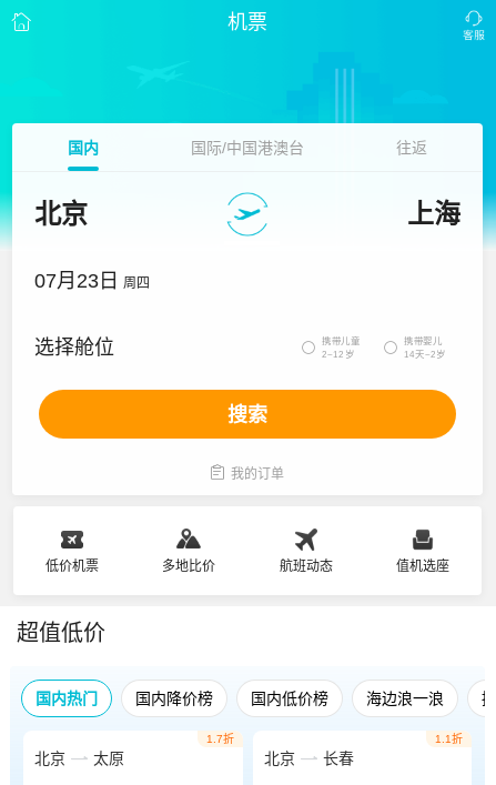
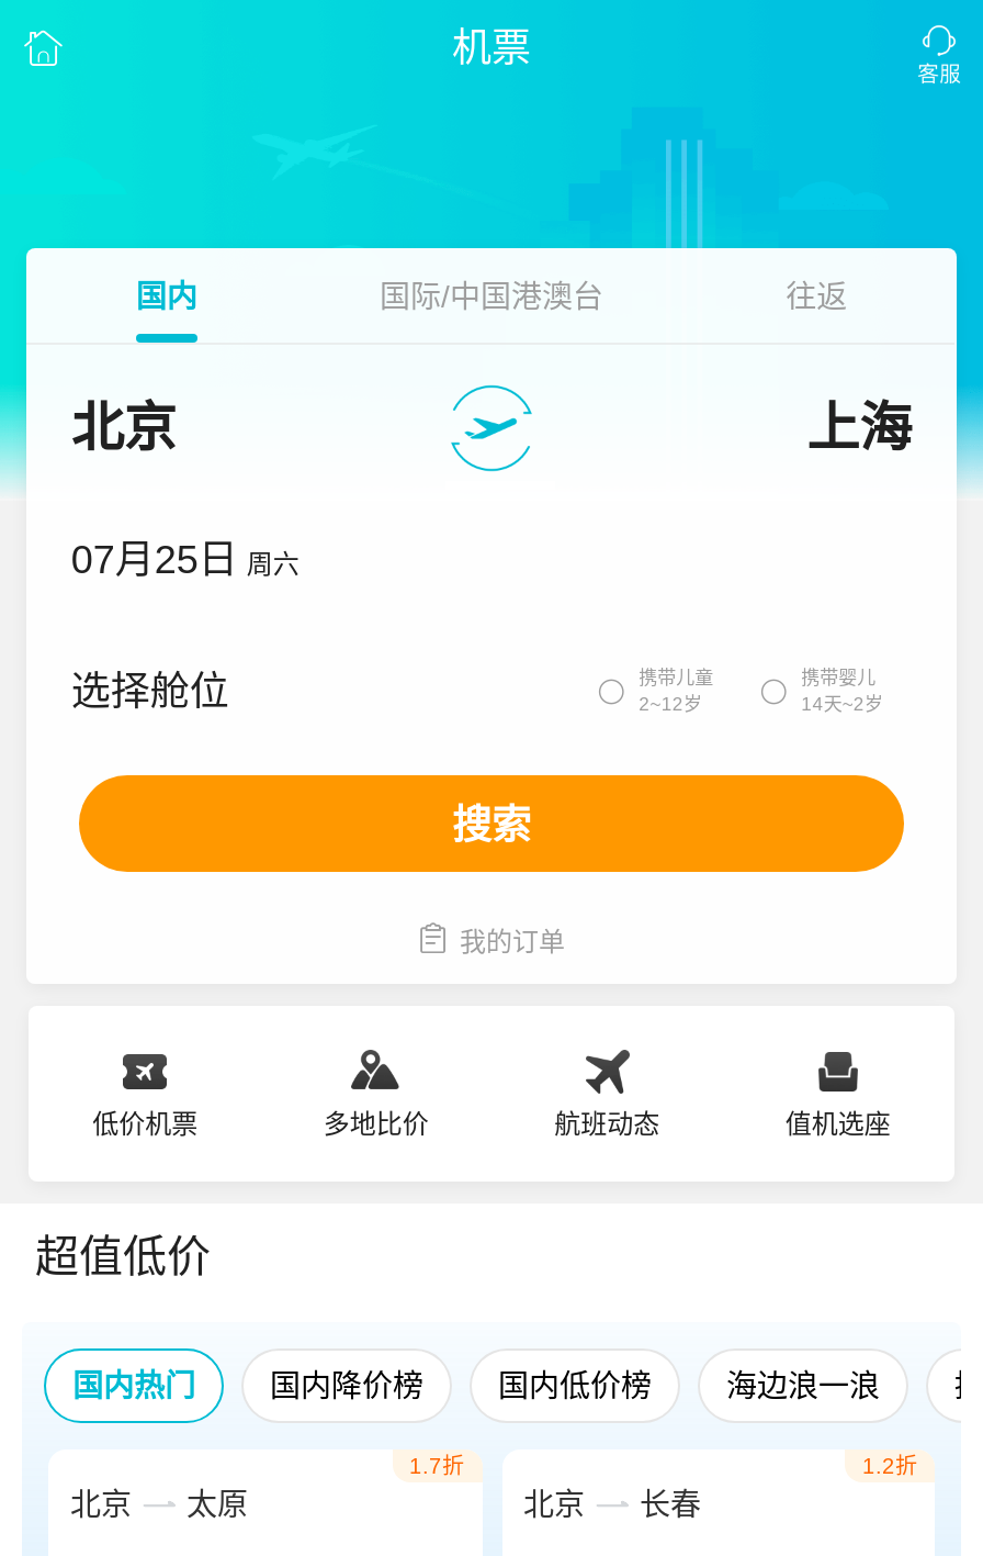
[35,270,150,292] 07月23日 周四 -> [71,538,299,582] 07月25日 周六
[435,733,463,745] 1.1折 -> [862,1454,917,1478] 1.2折

